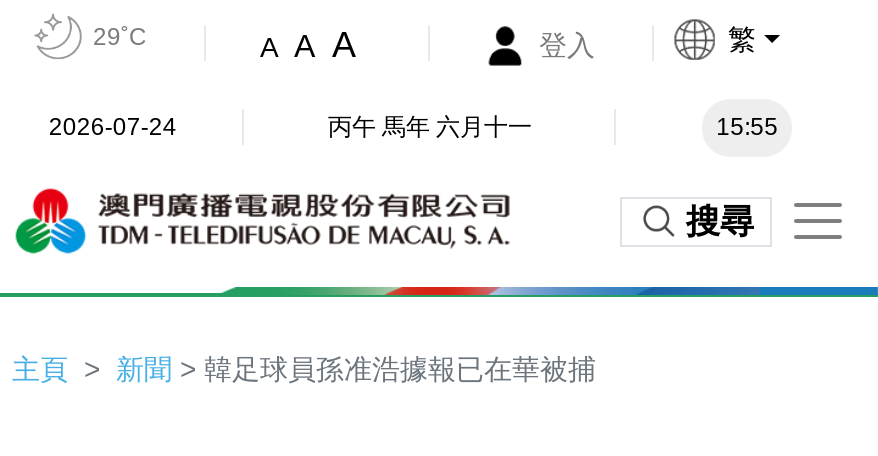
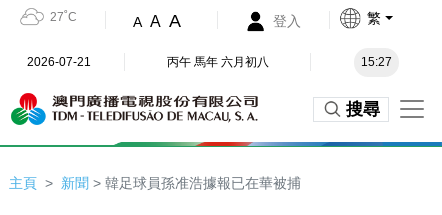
[93,23,147,51] 29˚C -> [49,10,76,24] 27˚C
[49,112,177,140] 2026-07-24 -> [27,54,91,68] 2026-07-21
[328,112,532,140] 丙午 馬年 六月十一 -> [167,54,269,68] 丙午 馬年 六月初八
[716,112,778,140] 15:55 -> [361,54,392,68] 15:27

